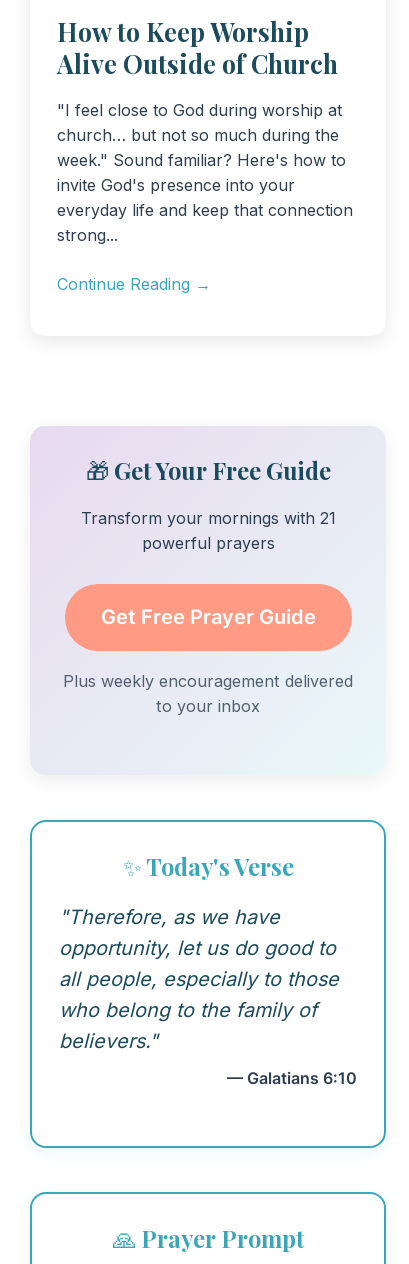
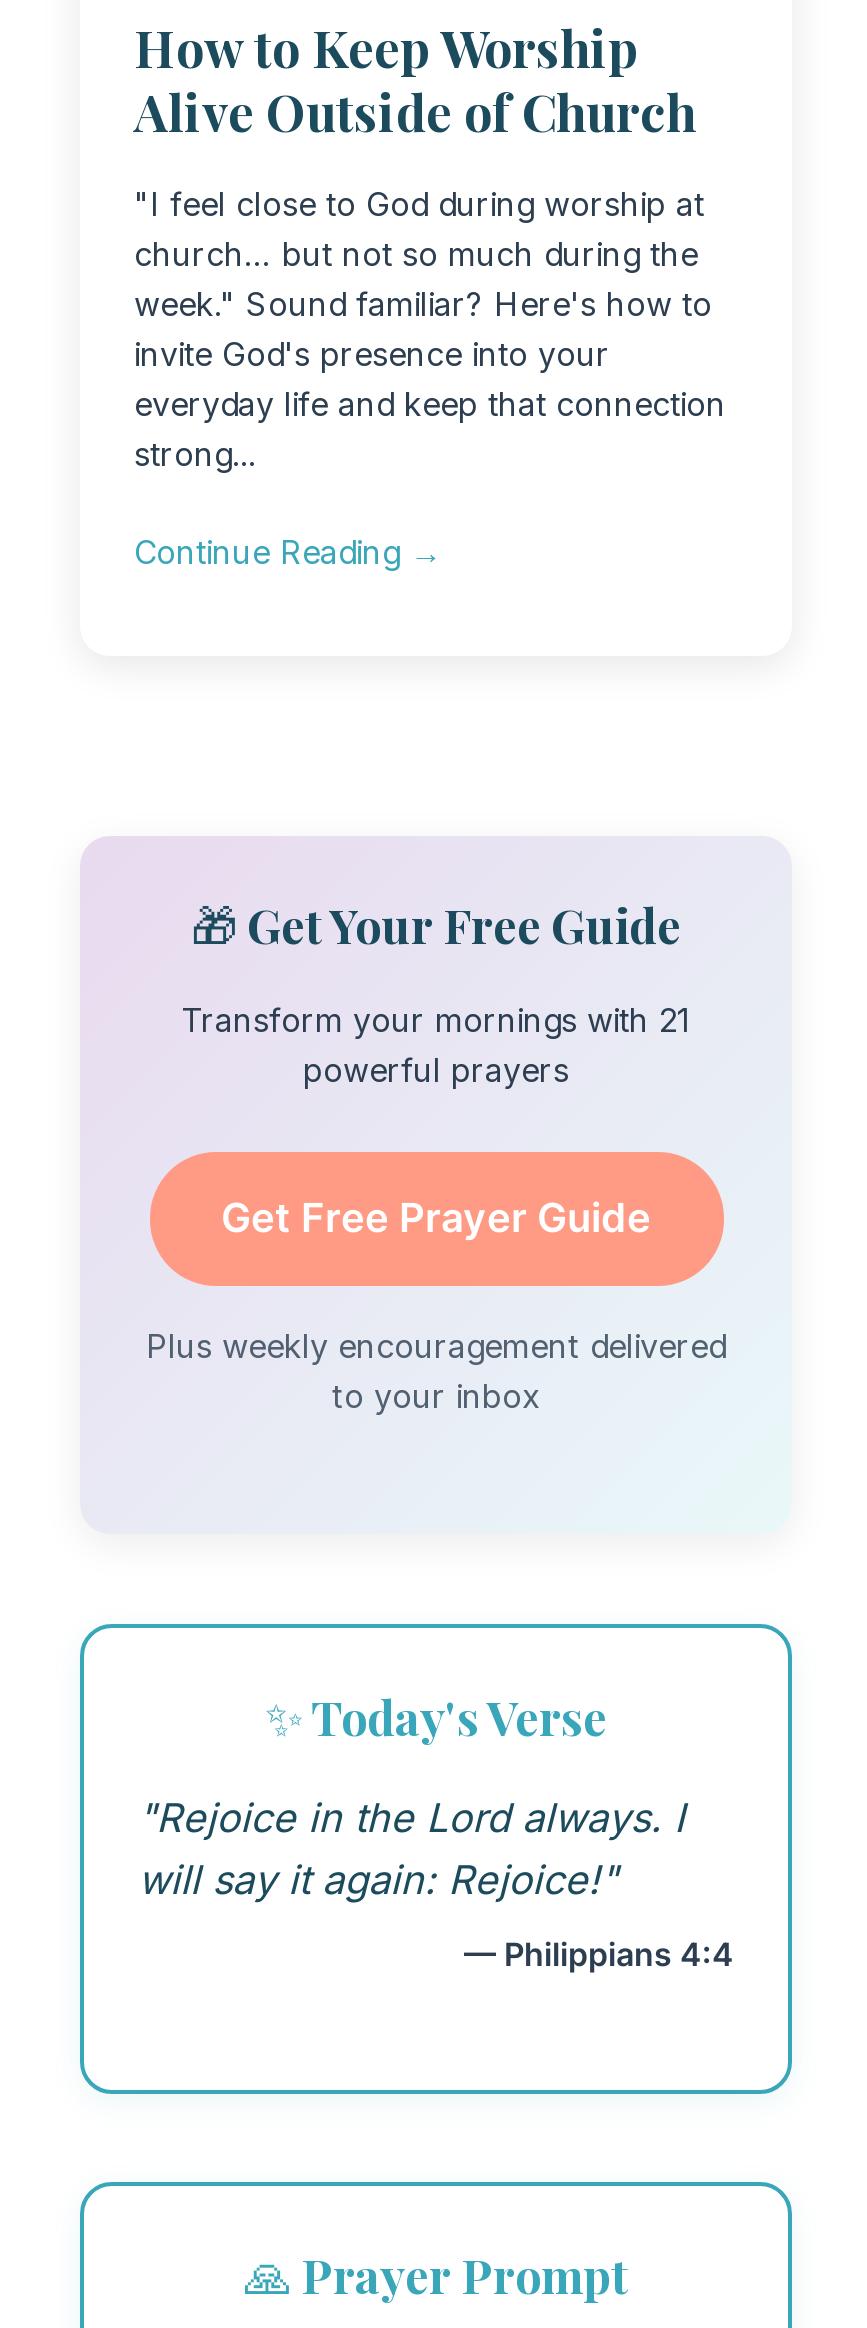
[59,904,339,1052] "Therefore, as we have | opportunity, let us do good to | all people, especially to those | who belong to the family of | believers." -> [138,1793,684,1903] "Rejoice in the Lord always. I | will say it again: Rejoice!"
[227,1067,357,1087] — Galatians 6:10 -> [464,1933,734,1973] — Philippians 4:4

